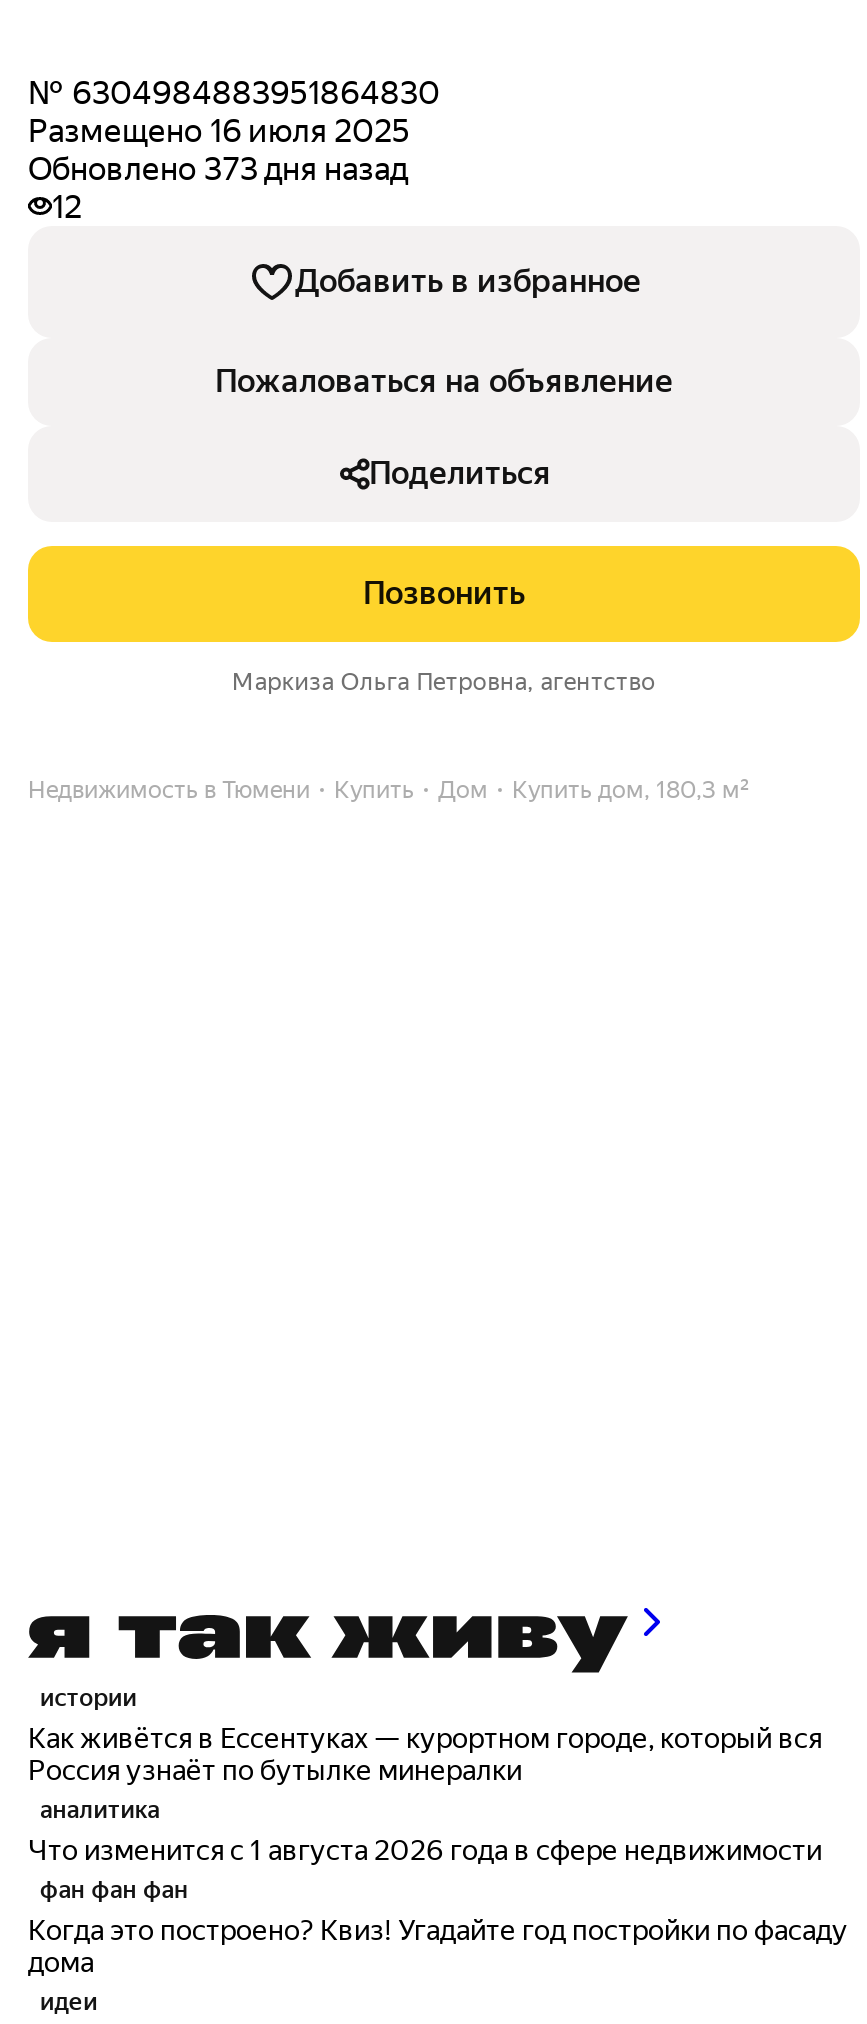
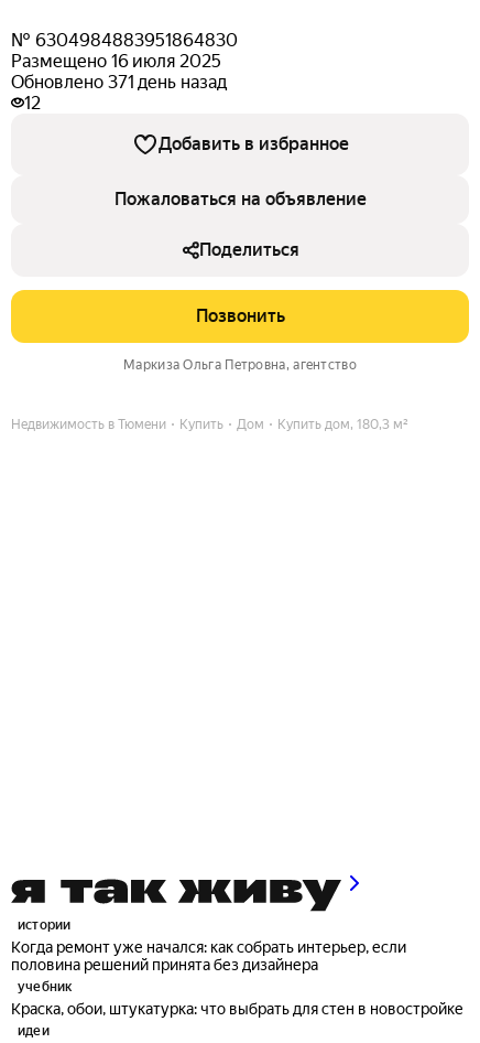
[28,150,408,188] Обновлено 373 дня назад -> [11,72,227,93] Обновлено 371 день назад
[28,1721,848,1977] Как живётся в Ессентуках — курортном городе, который вся | Россия узнаёт по бутылке минералки | аналитика | Что изменится с 1 августа 2026 года в сфере недвижимости | фан фан фан | Когда это построено? Квиз! Угадайте год постройки по фасаду | дома -> [11,938,463,1017] Когда ремонт уже начался: как собрать интерьер, если | половина решений принята без дизайнера | учебник | Краска, обои, штукатурка: что выбрать для стен в новостройке

